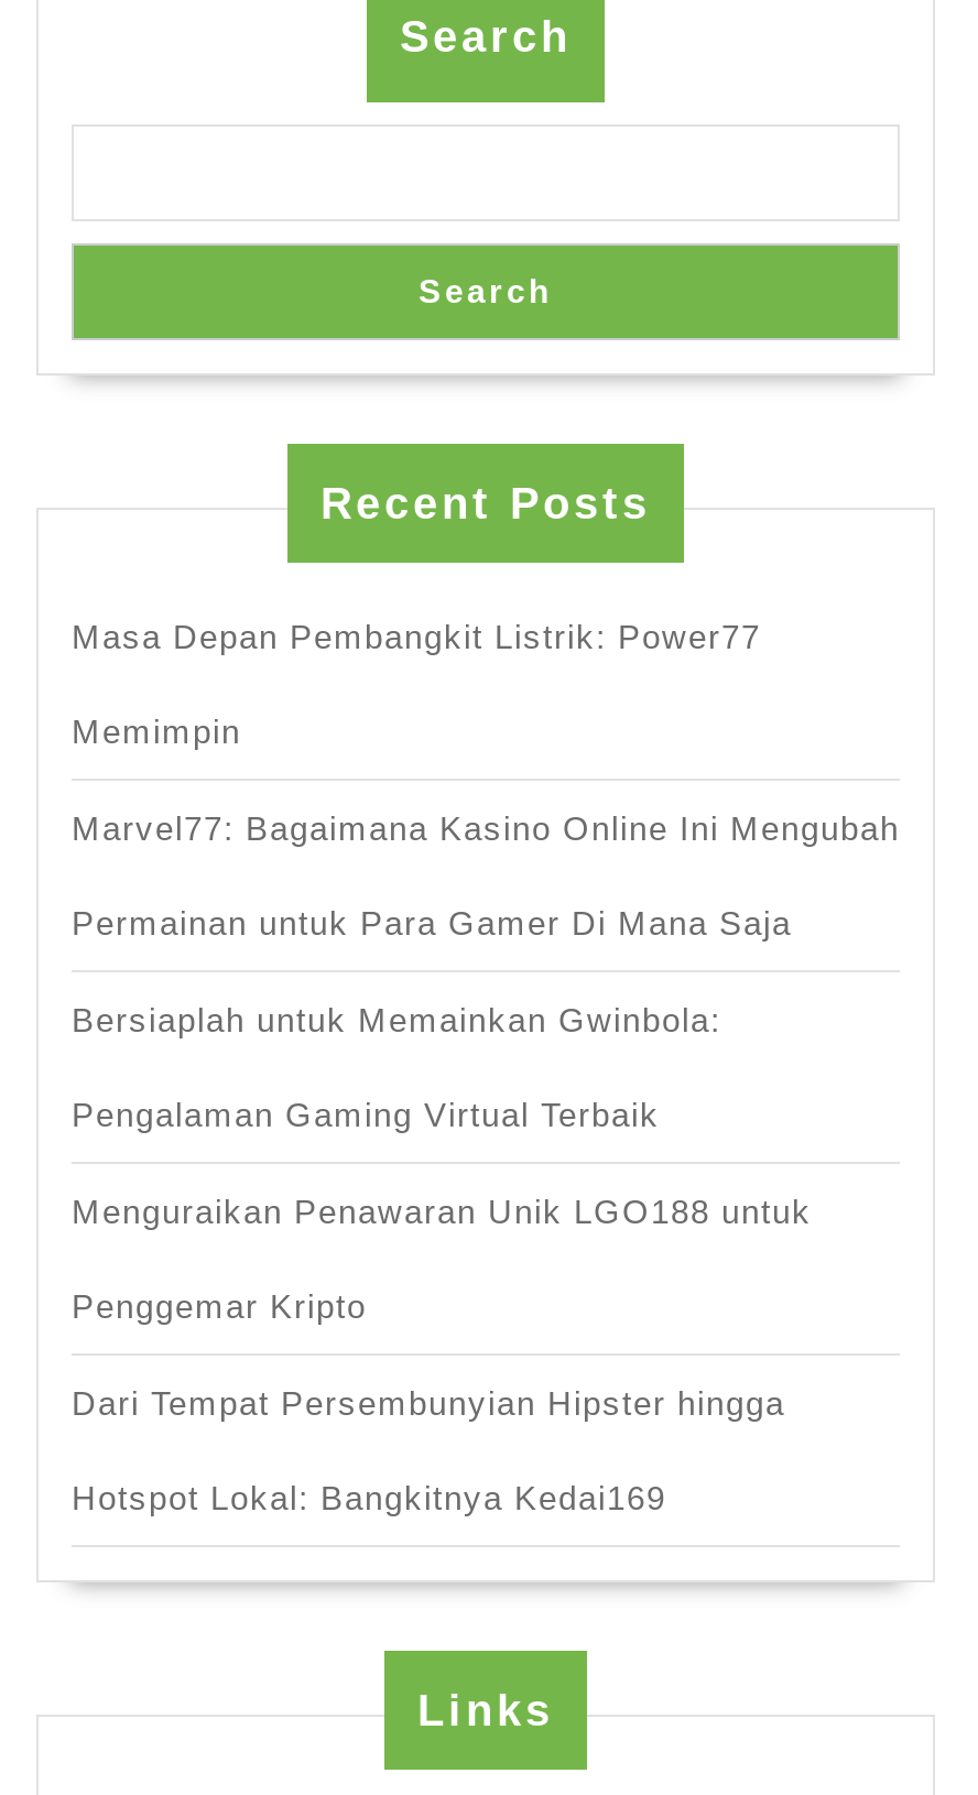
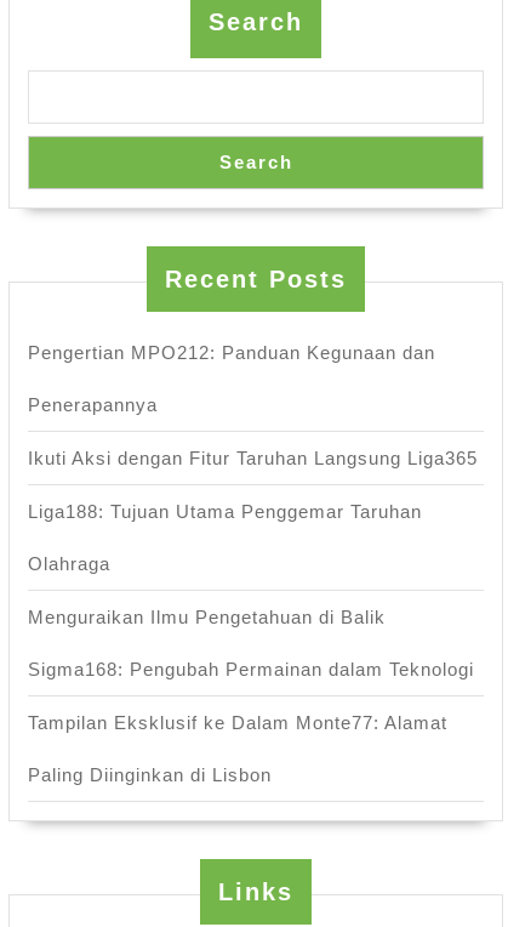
[72,618,900,1517] Masa Depan Pembangkit Listrik: Power77 | Memimpin | Marvel77: Bagaimana Kasino Online Ini Mengubah | Permainan untuk Para Gamer Di Mana Saja | Bersiaplah untuk Memainkan Gwinbola: | Pengalaman Gaming Virtual Terbaik | Menguraikan Penawaran Unik LGO188 untuk | Penggemar Kripto | Dari Tempat Persembunyian Hipster hingga | Hotspot Lokal: Bangkitnya Kedai169 -> [28,342,478,785] Pengertian MPO212: Panduan Kegunaan dan | Penerapannya | Ikuti Aksi dengan Fitur Taruhan Langsung Liga365 | Liga188: Tujuan Utama Penggemar Taruhan | Olahraga | Menguraikan Ilmu Pengetahuan di Balik | Sigma168: Pengubah Permainan dalam Teknologi | Tampilan Eksklusif ke Dalam Monte77: Alamat | Paling Diinginkan di Lisbon

